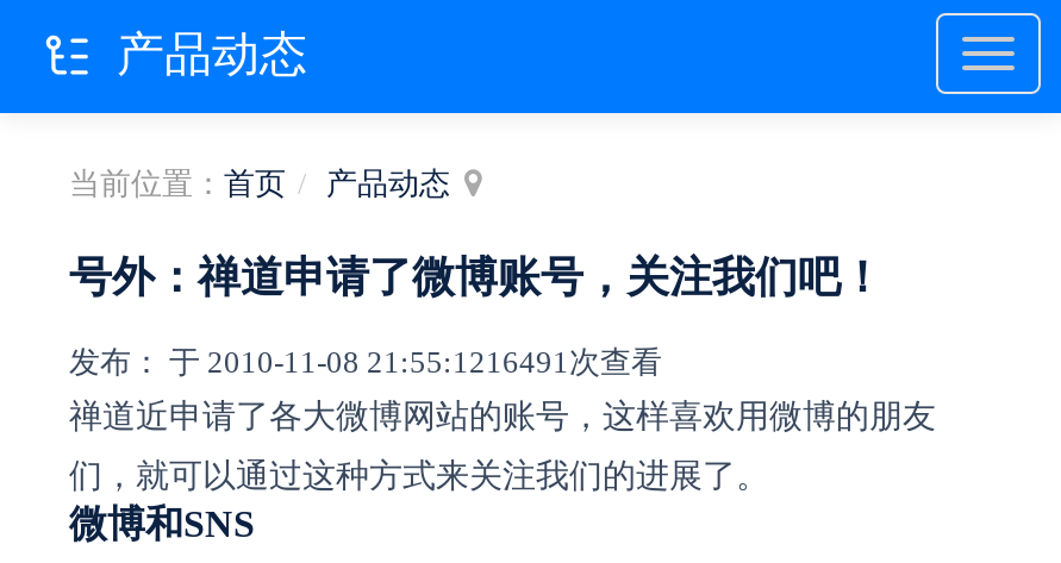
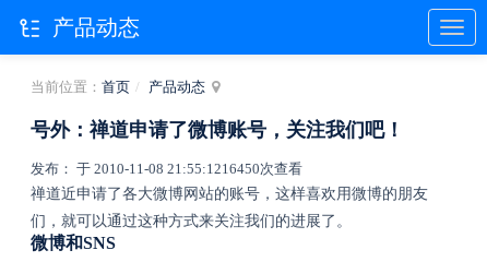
[69,344,662,380] 发布： 于 2010-11-08 21:55:1216491次查看 -> [31,160,302,177] 发布： 于 2010-11-08 21:55:1216450次查看

